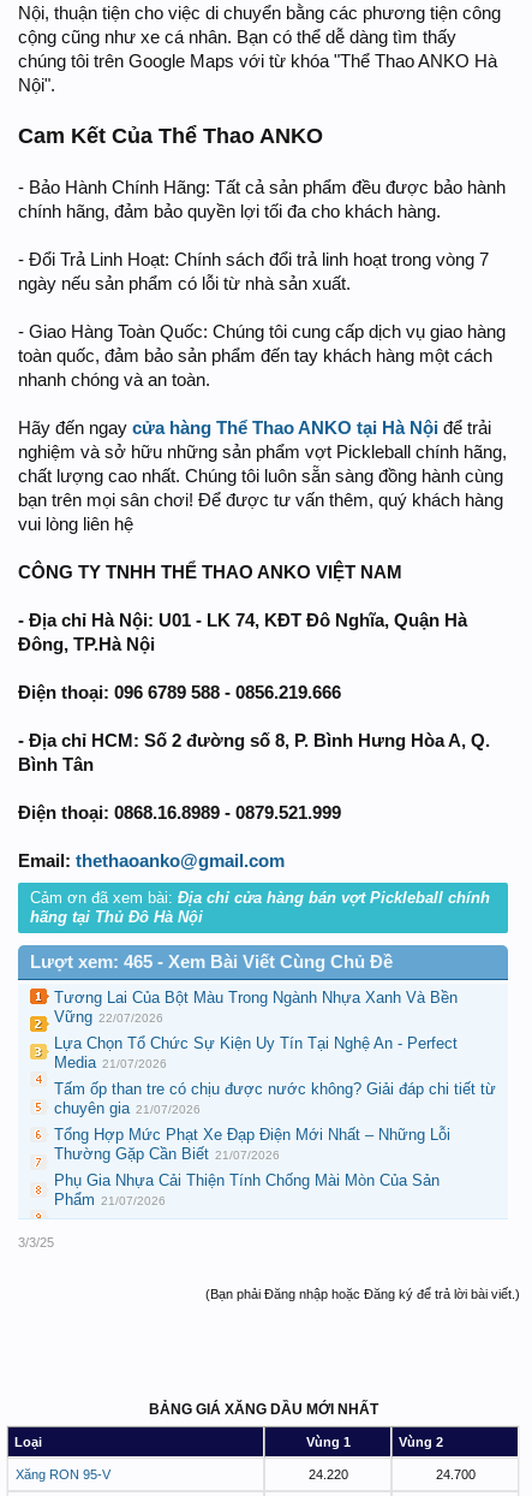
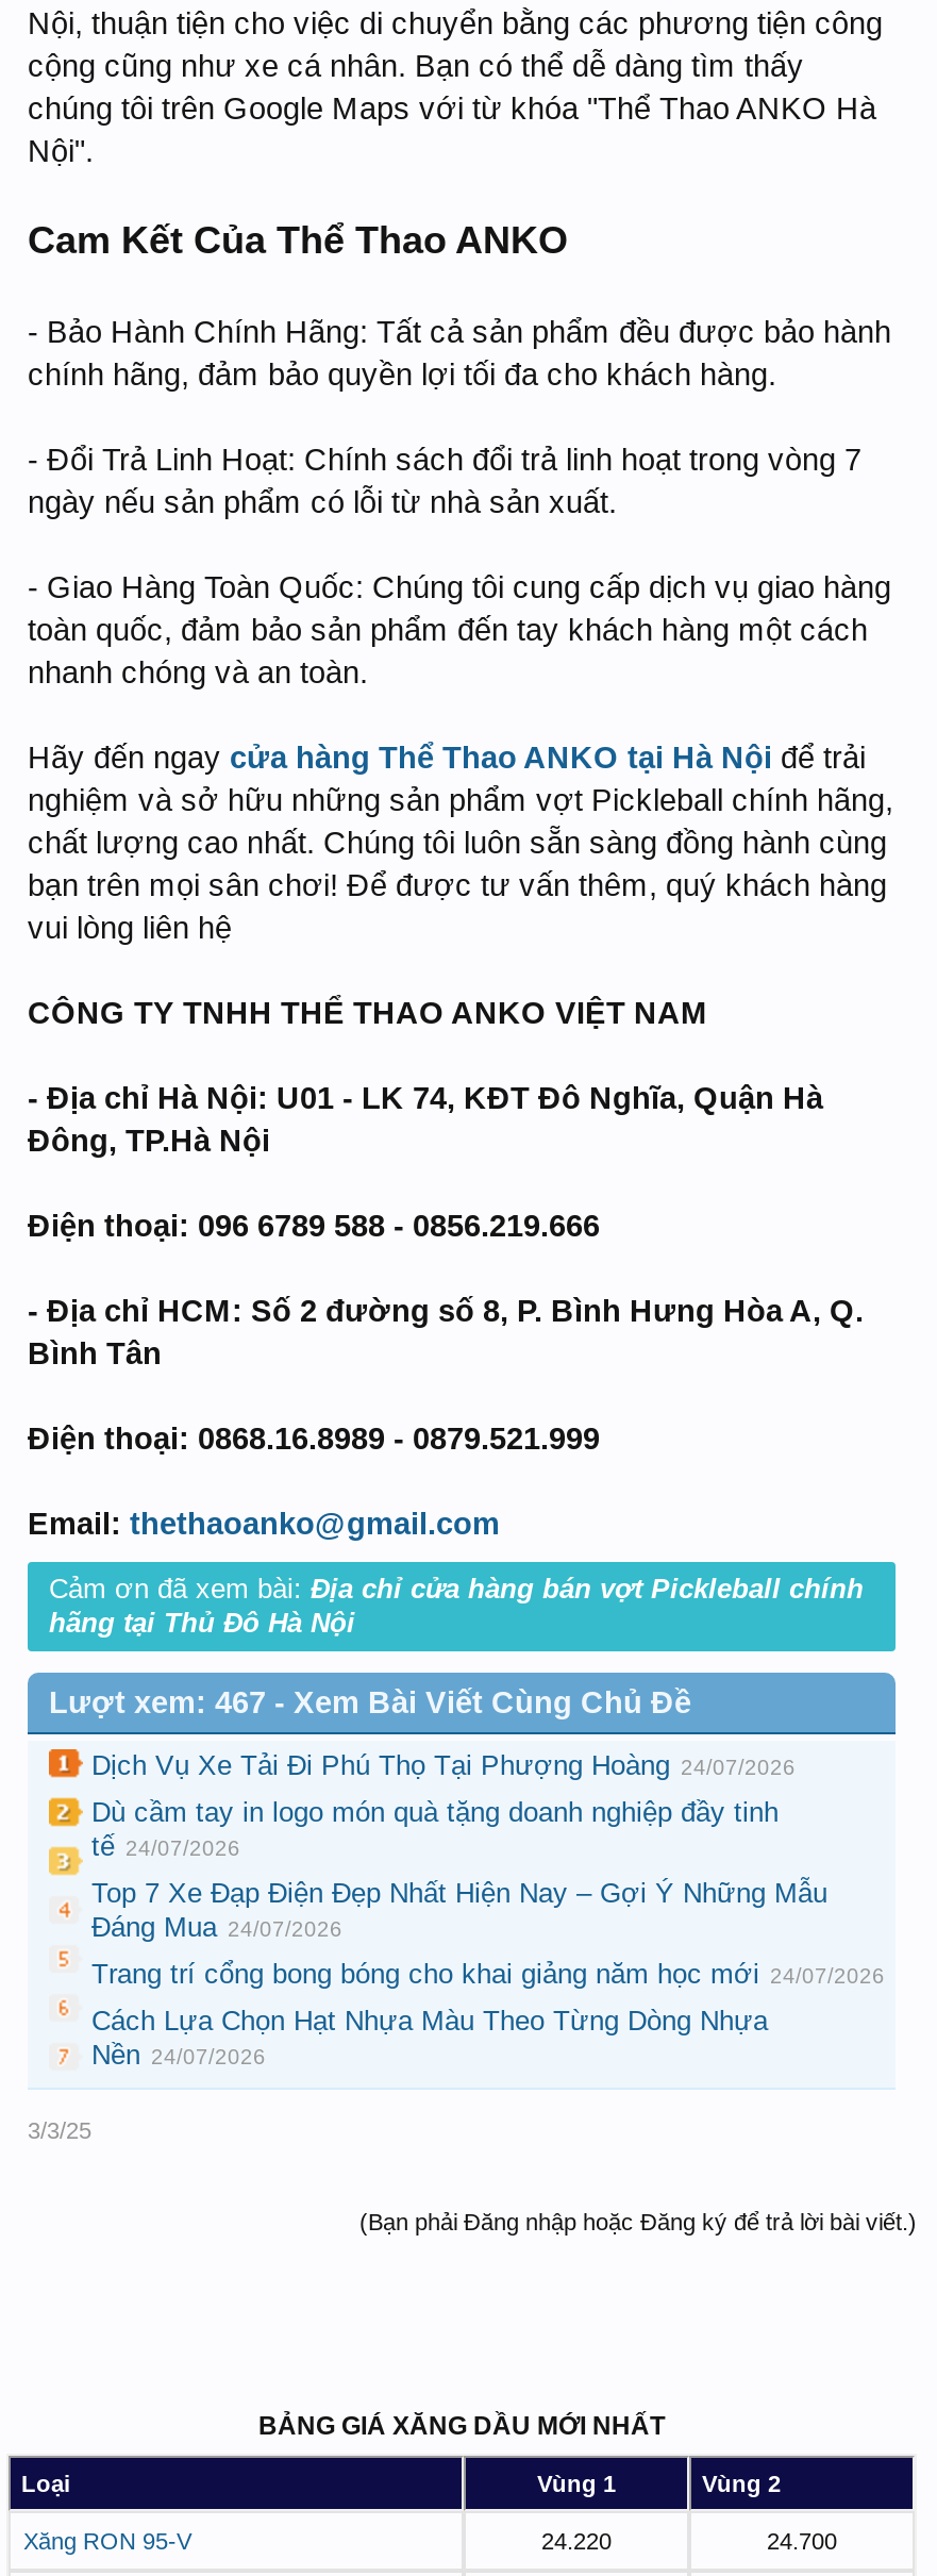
[30,952,393,971] Lượt xem: 465 - Xem Bài Viết Cùng Chủ Đề -> [49,1685,691,1719] Lượt xem: 467 - Xem Bài Viết Cùng Chủ Đề
[54,988,458,1025] Tương Lai Của Bột Màu Trong Ngành Nhựa Xanh Và Bền | Vững 22/07/2026 -> [91,1749,796,1781] Dịch Vụ Xe Tải Đi Phú Thọ Tại Phượng Hoàng 24/07/2026
[54,1034,458,1071] Lựa Chọn Tổ Chức Sự Kiện Uy Tín Tại Nghệ An - Perfect | Media 21/07/2026 -> [91,1795,779,1861] Dù cầm tay in logo món quà tặng doanh nghiệp đầy tinh | tế 24/07/2026
[54,1080,496,1117] Tấm ốp than tre có chịu được nước không? Giải đáp chi tiết từ | chuyên gia 21/07/2026 -> [91,1876,827,1942] Top 7 Xe Đạp Điện Đẹp Nhất Hiện Nay – Gợi Ý Những Mẫu | Đáng Mua 24/07/2026
[54,1125,450,1163] Tổng Hợp Mức Phạt Xe Đạp Điện Mới Nhất – Những Lỗi | Thường Gặp Cần Biết 21/07/2026 -> [91,1957,885,1989] Trang trí cổng bong bóng cho khai giảng năm học mới 24/07/2026
[54,1171,440,1208] Phụ Gia Nhựa Cải Thiện Tính Chống Mài Mòn Của Sản | Phẩm 21/07/2026 -> [91,2004,768,2070] Cách Lựa Chọn Hạt Nhựa Màu Theo Từng Dòng Nhựa | Nền 24/07/2026

